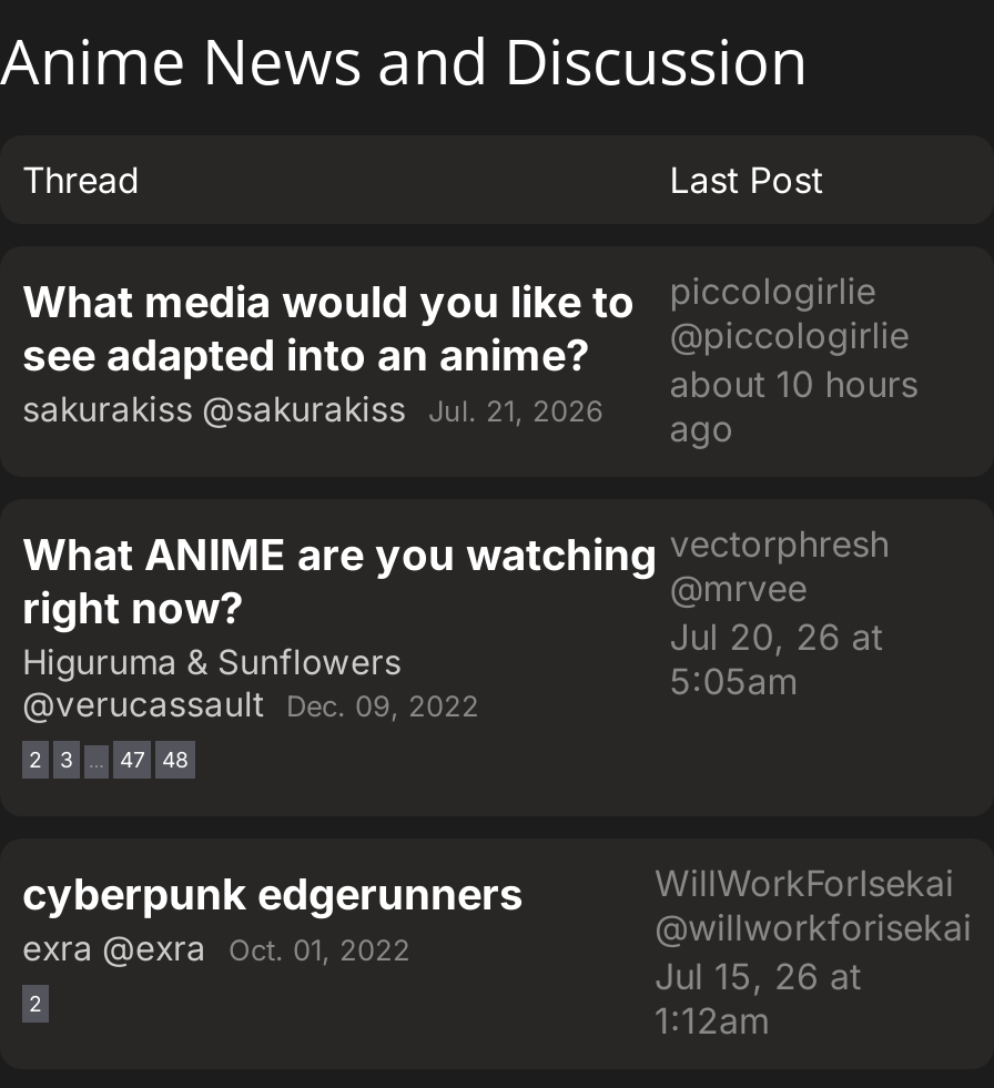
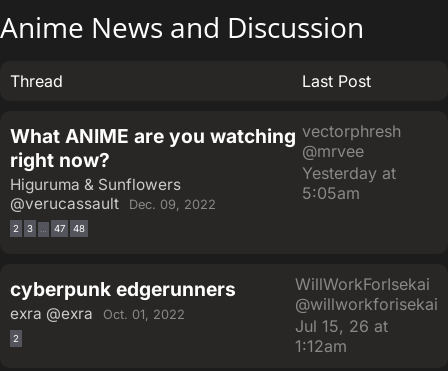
[22,275,635,430] What media would you like to | see adapted into an anime? | sakurakiss @sakurakiss | Jul. 21, 2026 -> none
[669,268,918,450] piccologirlie | @piccologirlie | about 10 hours | ago -> none
[669,614,882,659] Jul 20, 26 at -> [302,163,396,183] Yesterday at

